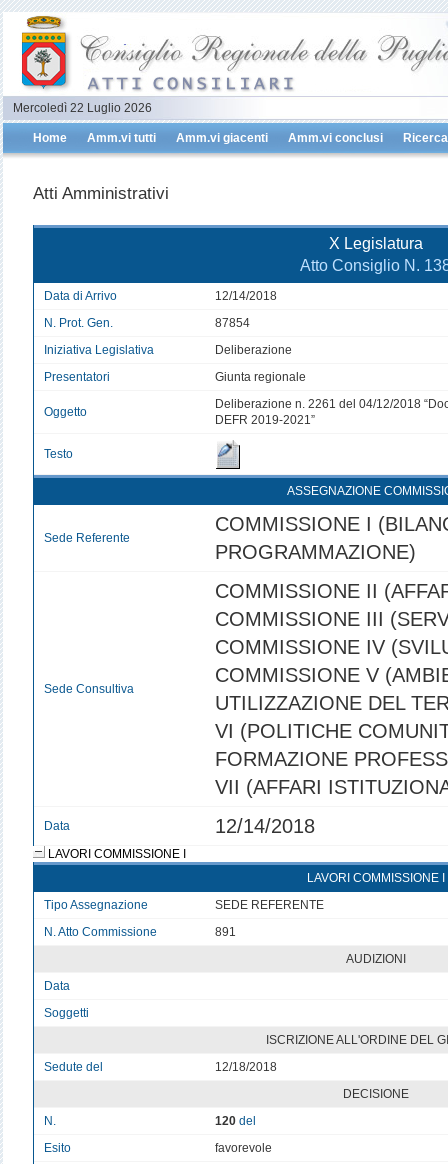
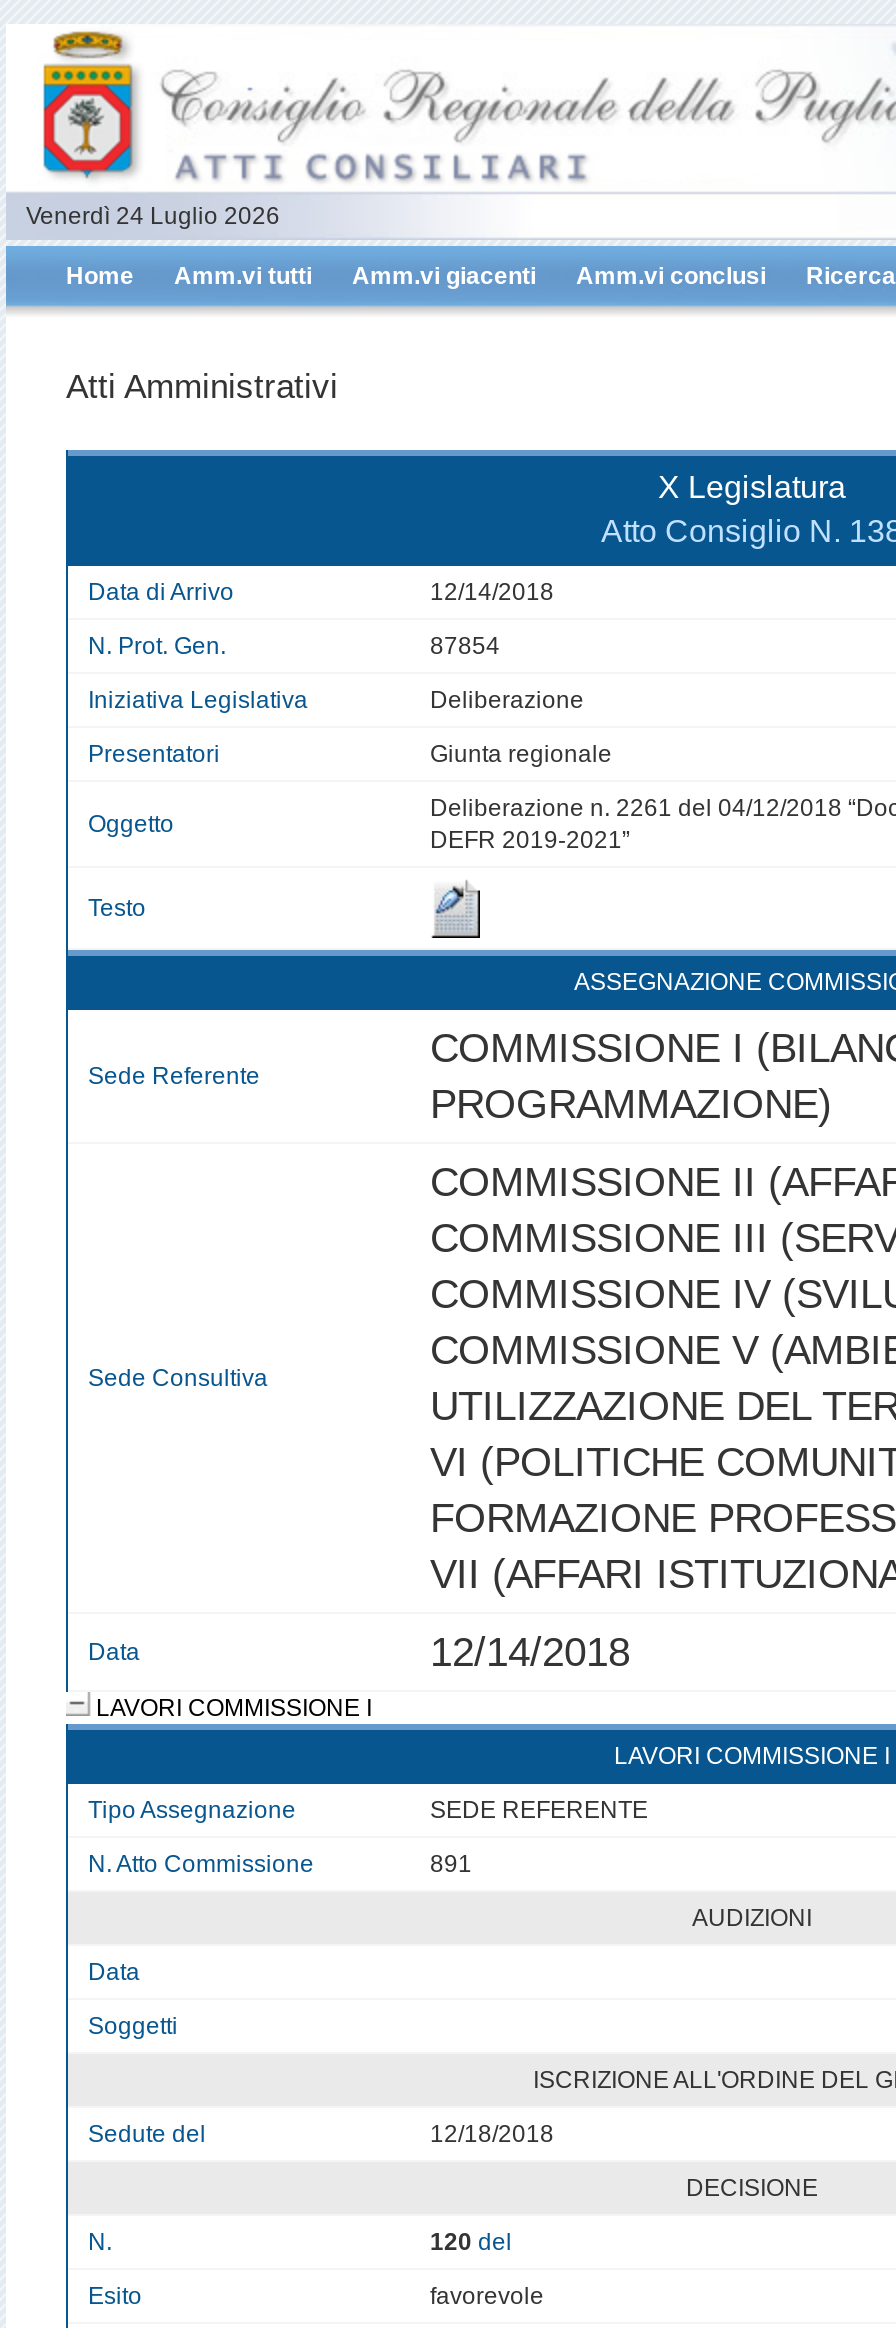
[13,101,152,115] Mercoledì 22 Luglio 2026 -> [26,202,280,230] Venerdì 24 Luglio 2026

